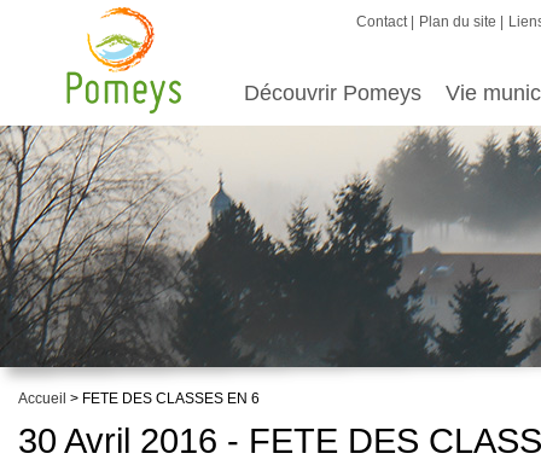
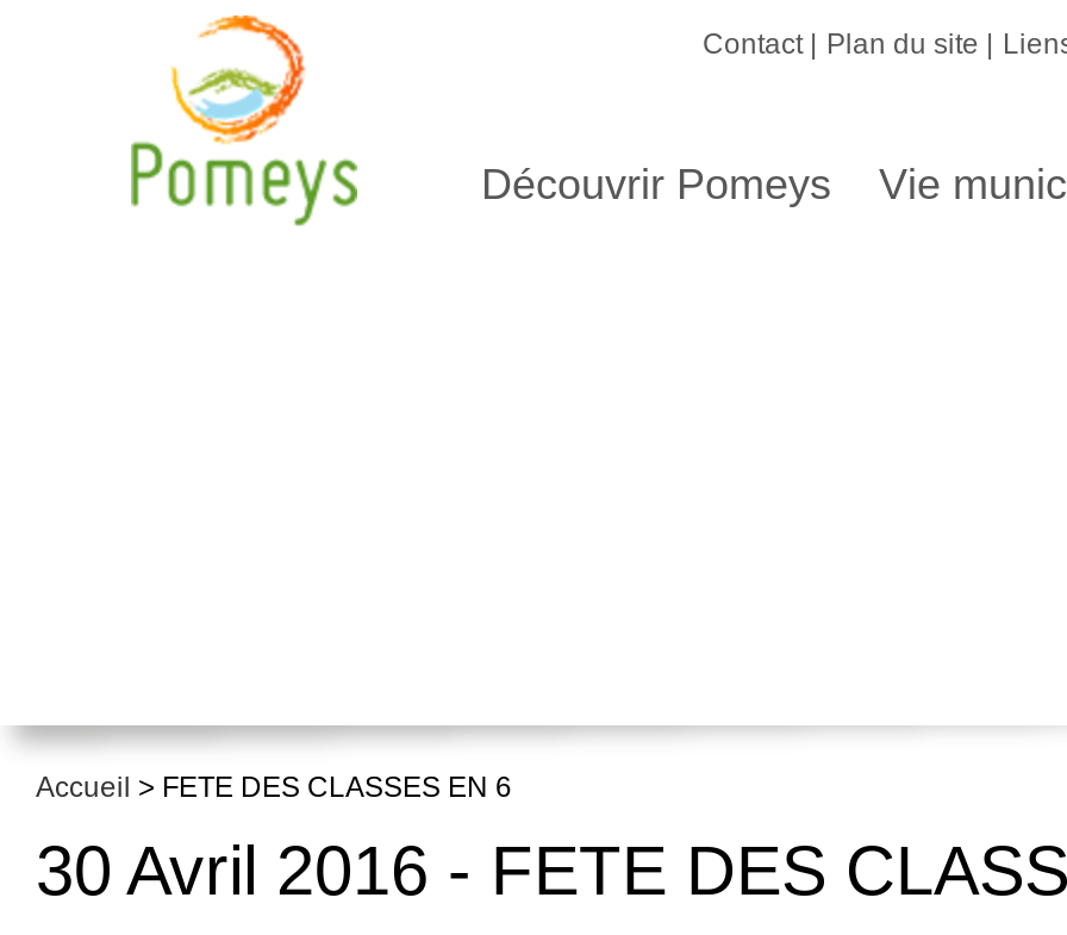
[4,124,537,368] [image] -> none

